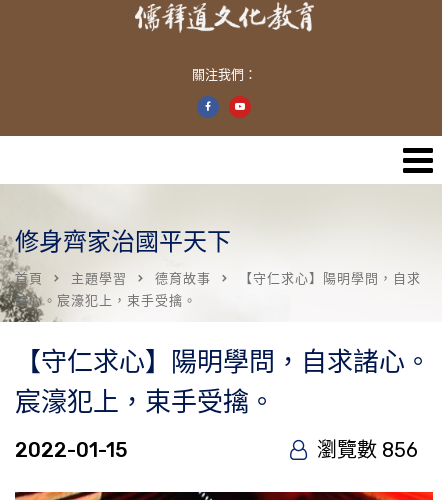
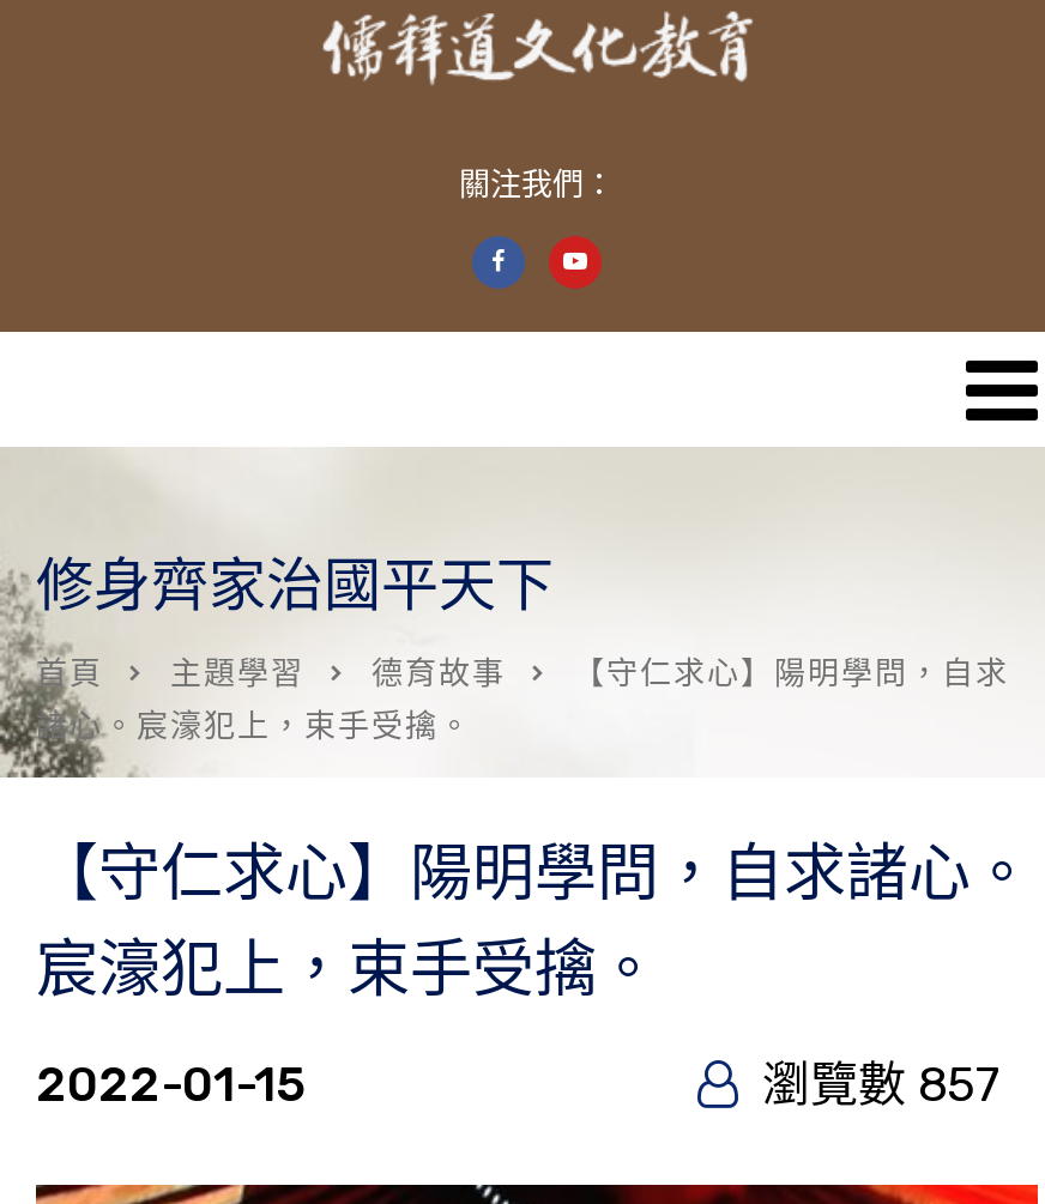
[312,438,418,462] 瀏覽數 856 -> [750,1054,1002,1112] 瀏覽數 857

